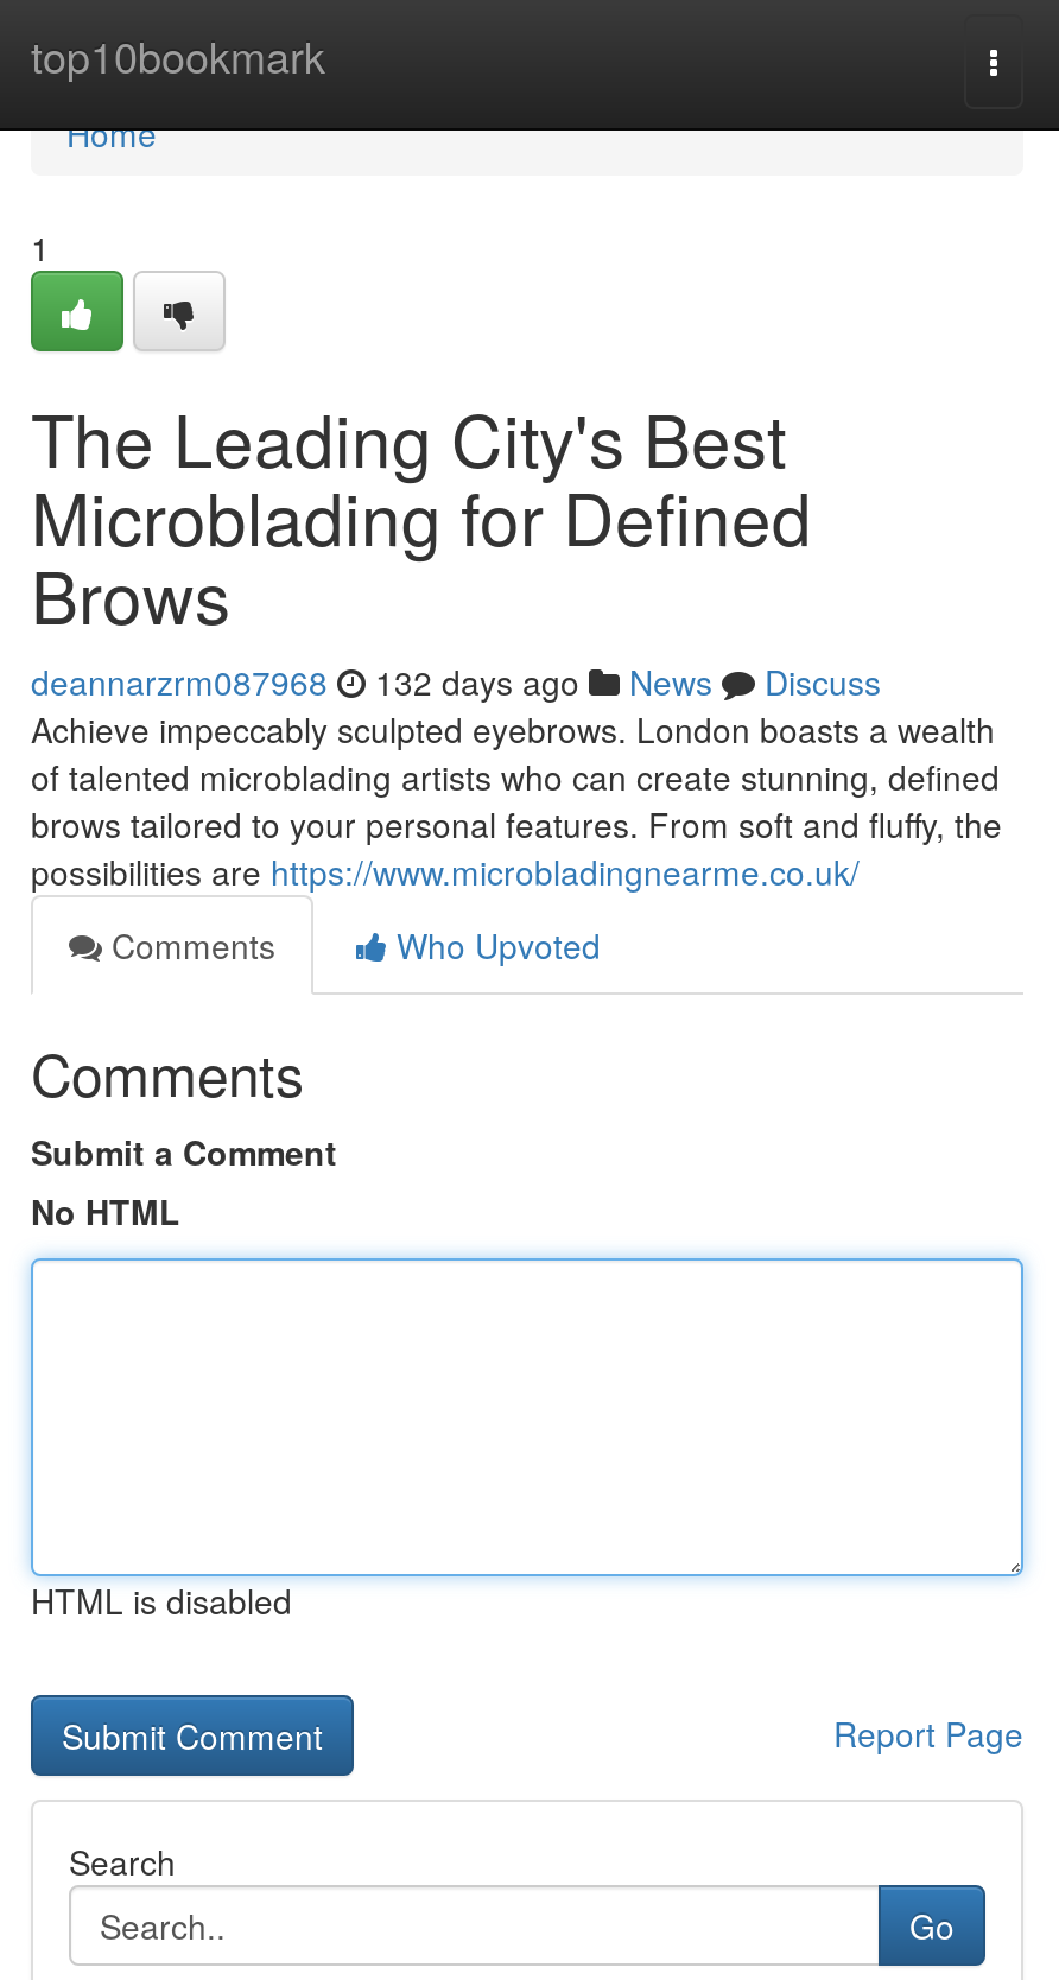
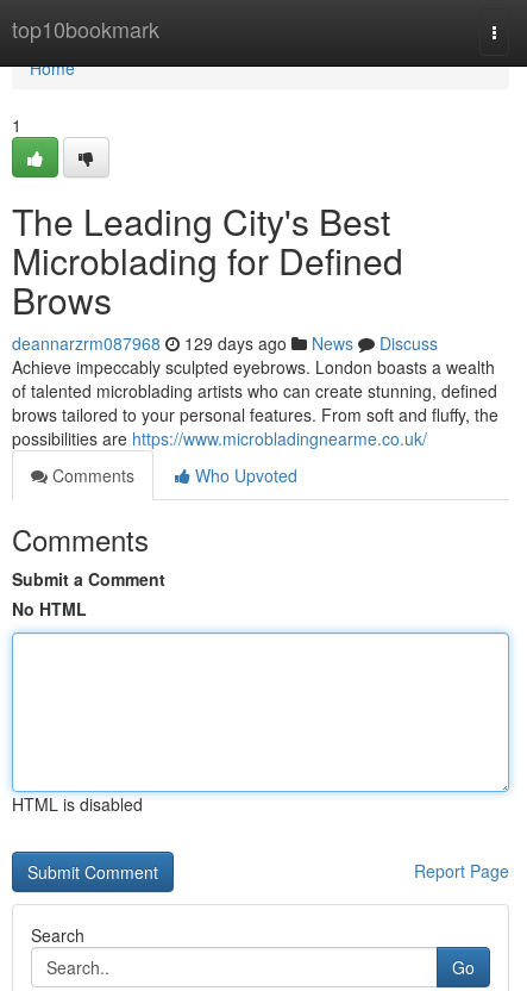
[31,658,881,705] deannarzrm087968 132 days ago News Discuss -> [12,331,438,355] deannarzrm087968 129 days ago News Discuss

